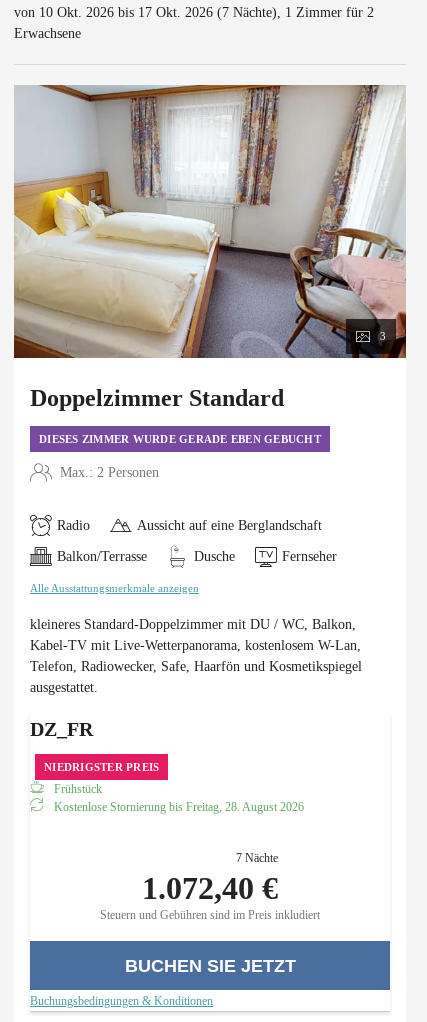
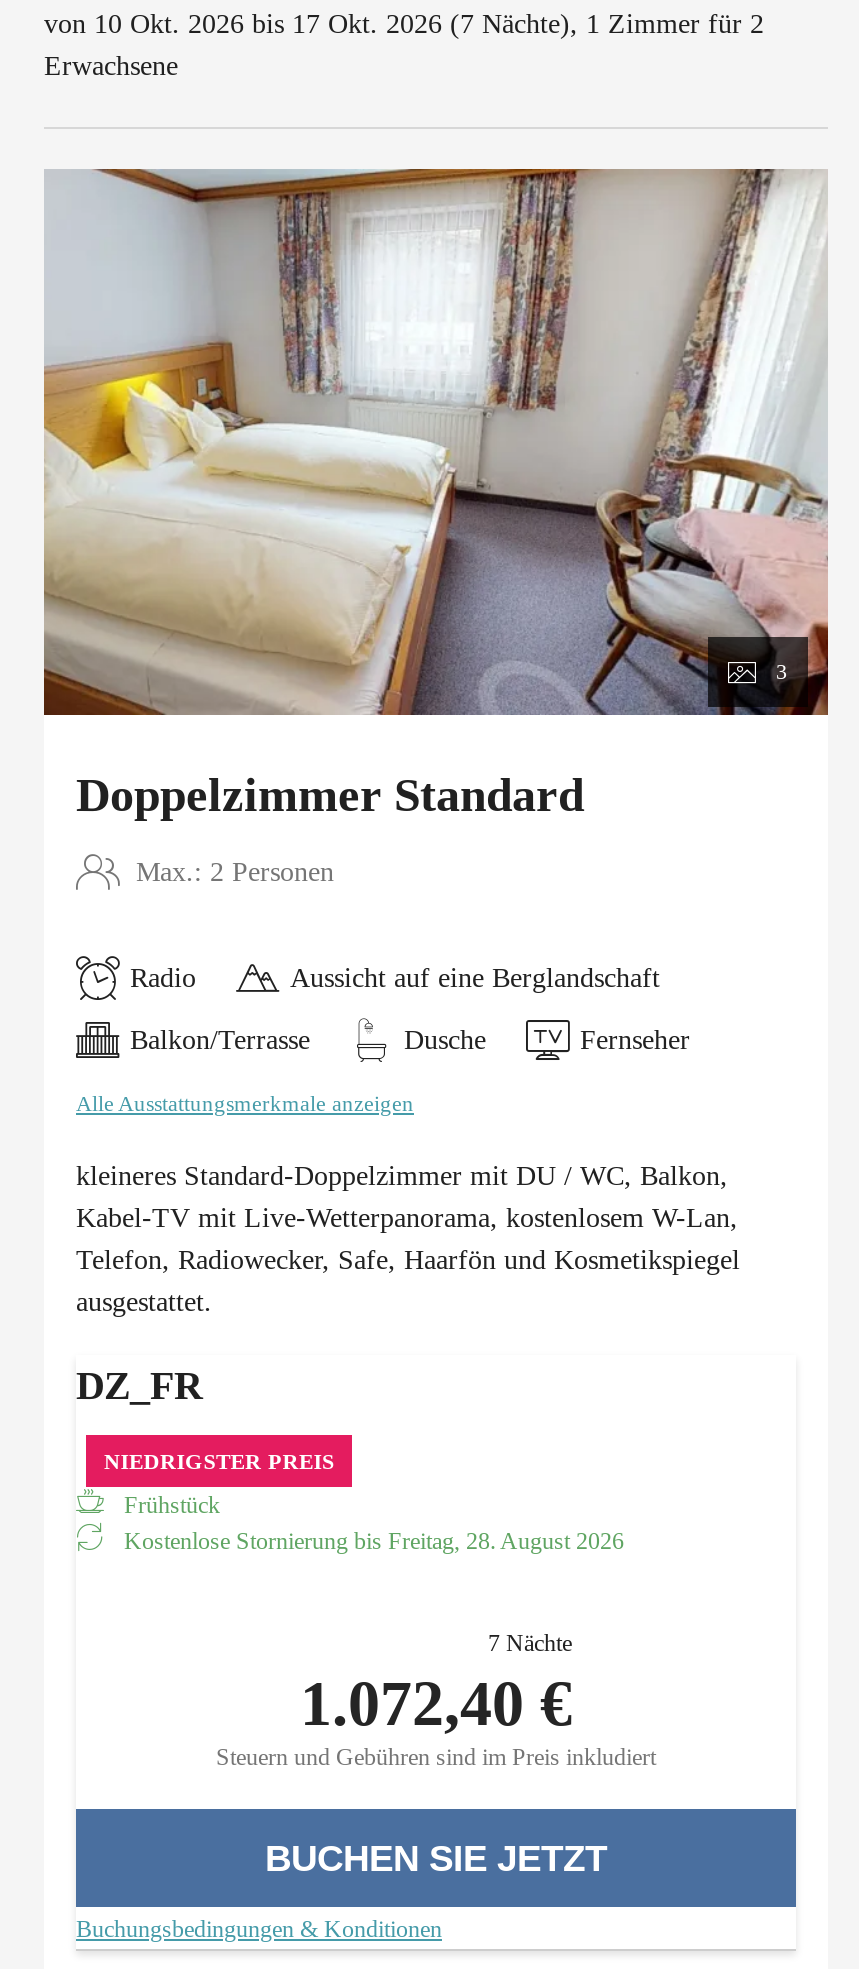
[39,433,321,445] DIESES ZIMMER WURDE GERADE EBEN GEBUCHT -> none

